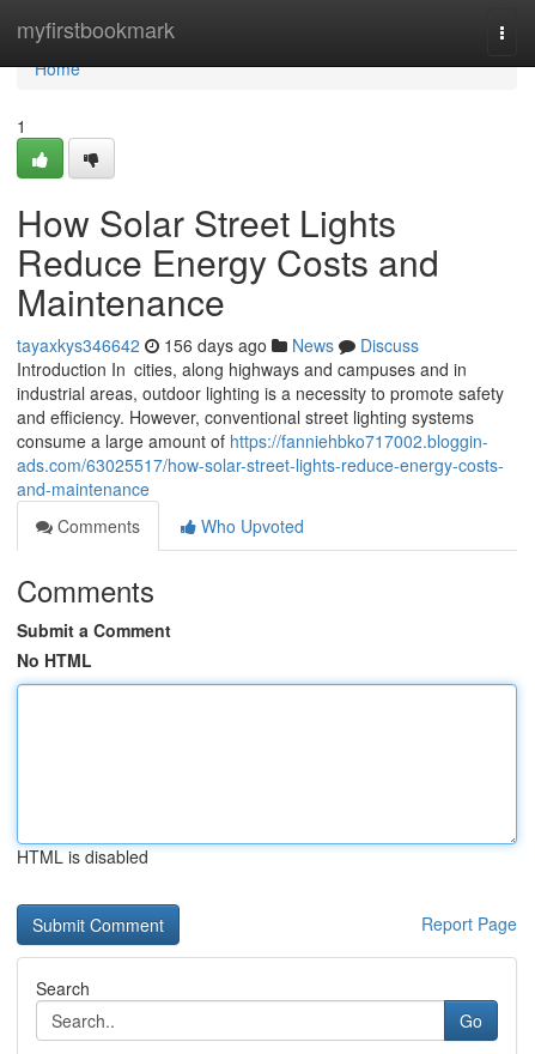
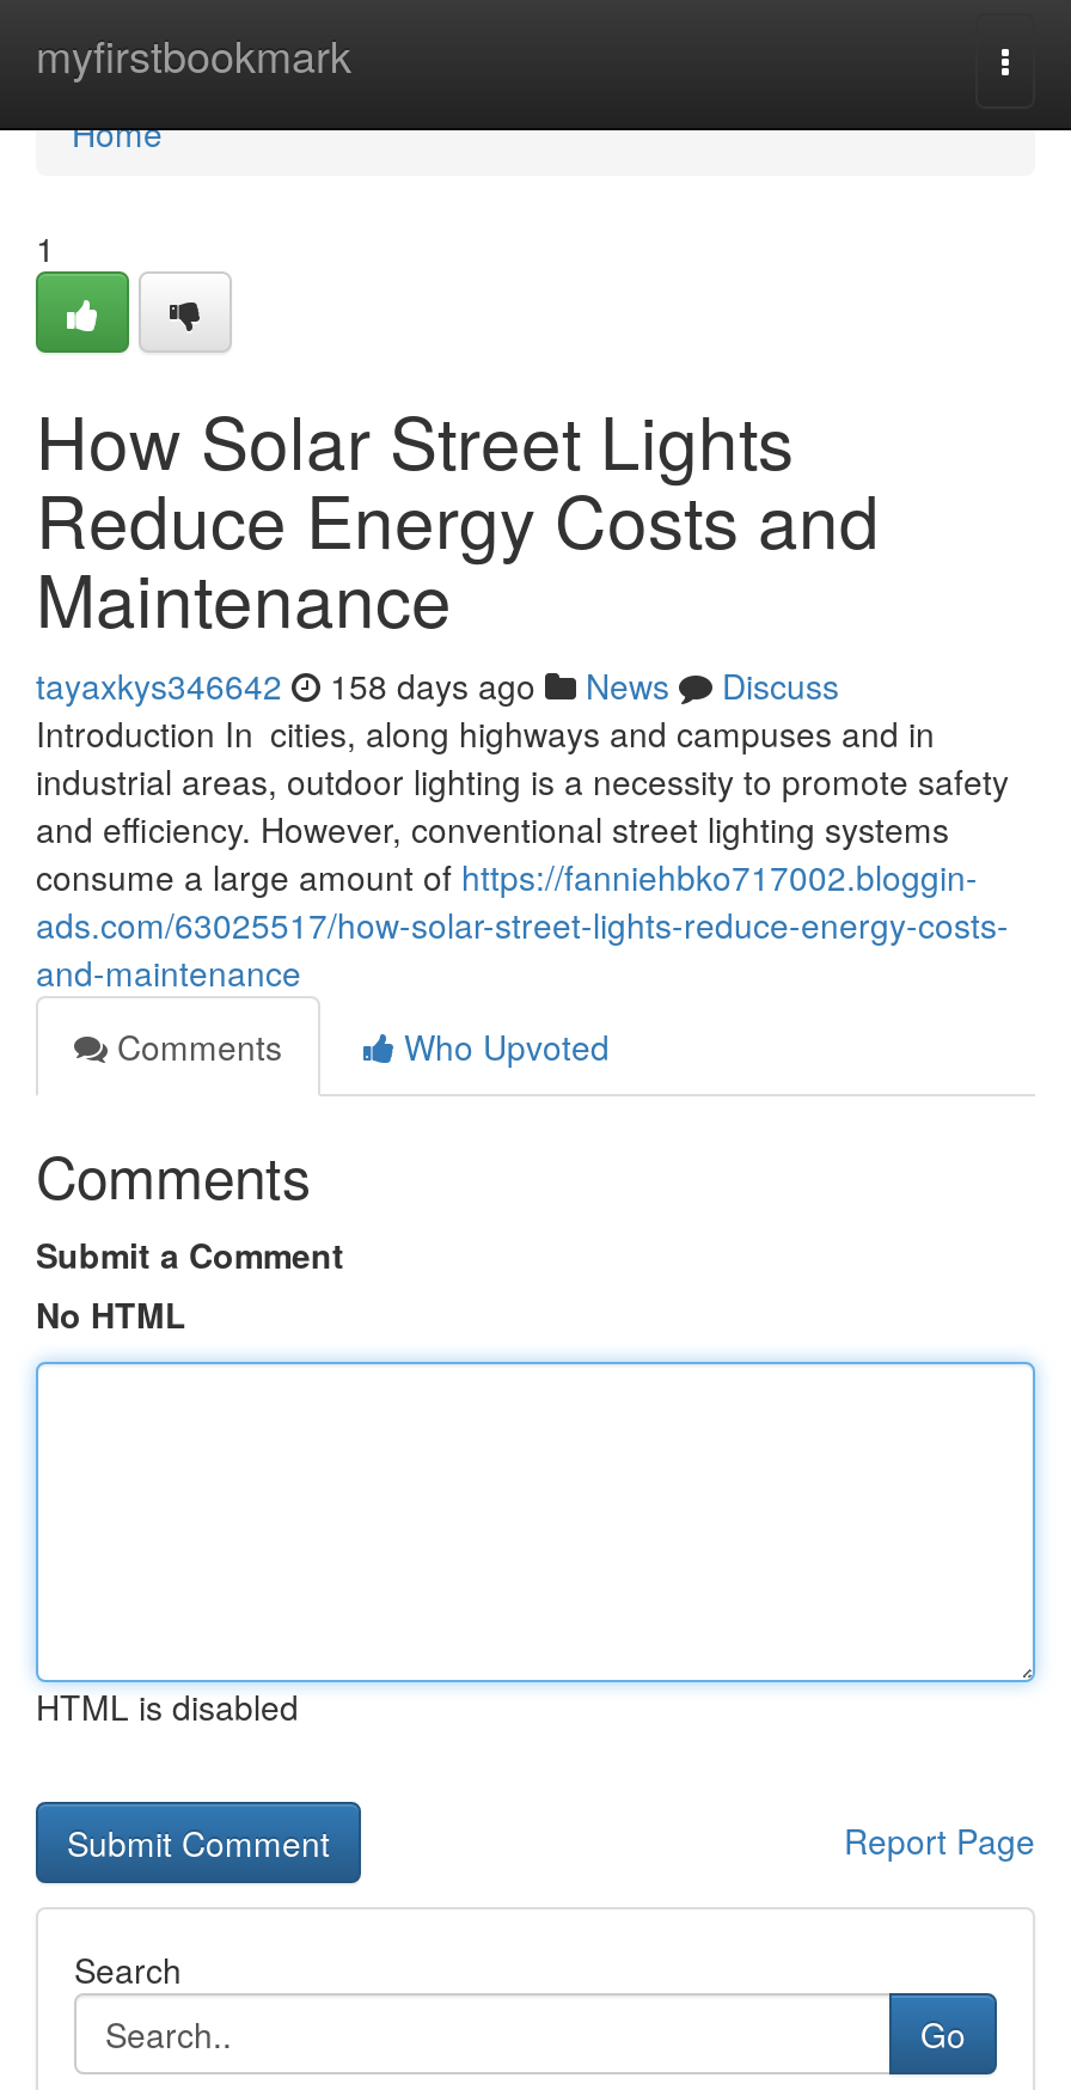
[17,333,419,357] tayaxkys346642 156 days ago News Discuss -> [36,661,839,709] tayaxkys346642 158 days ago News Discuss

